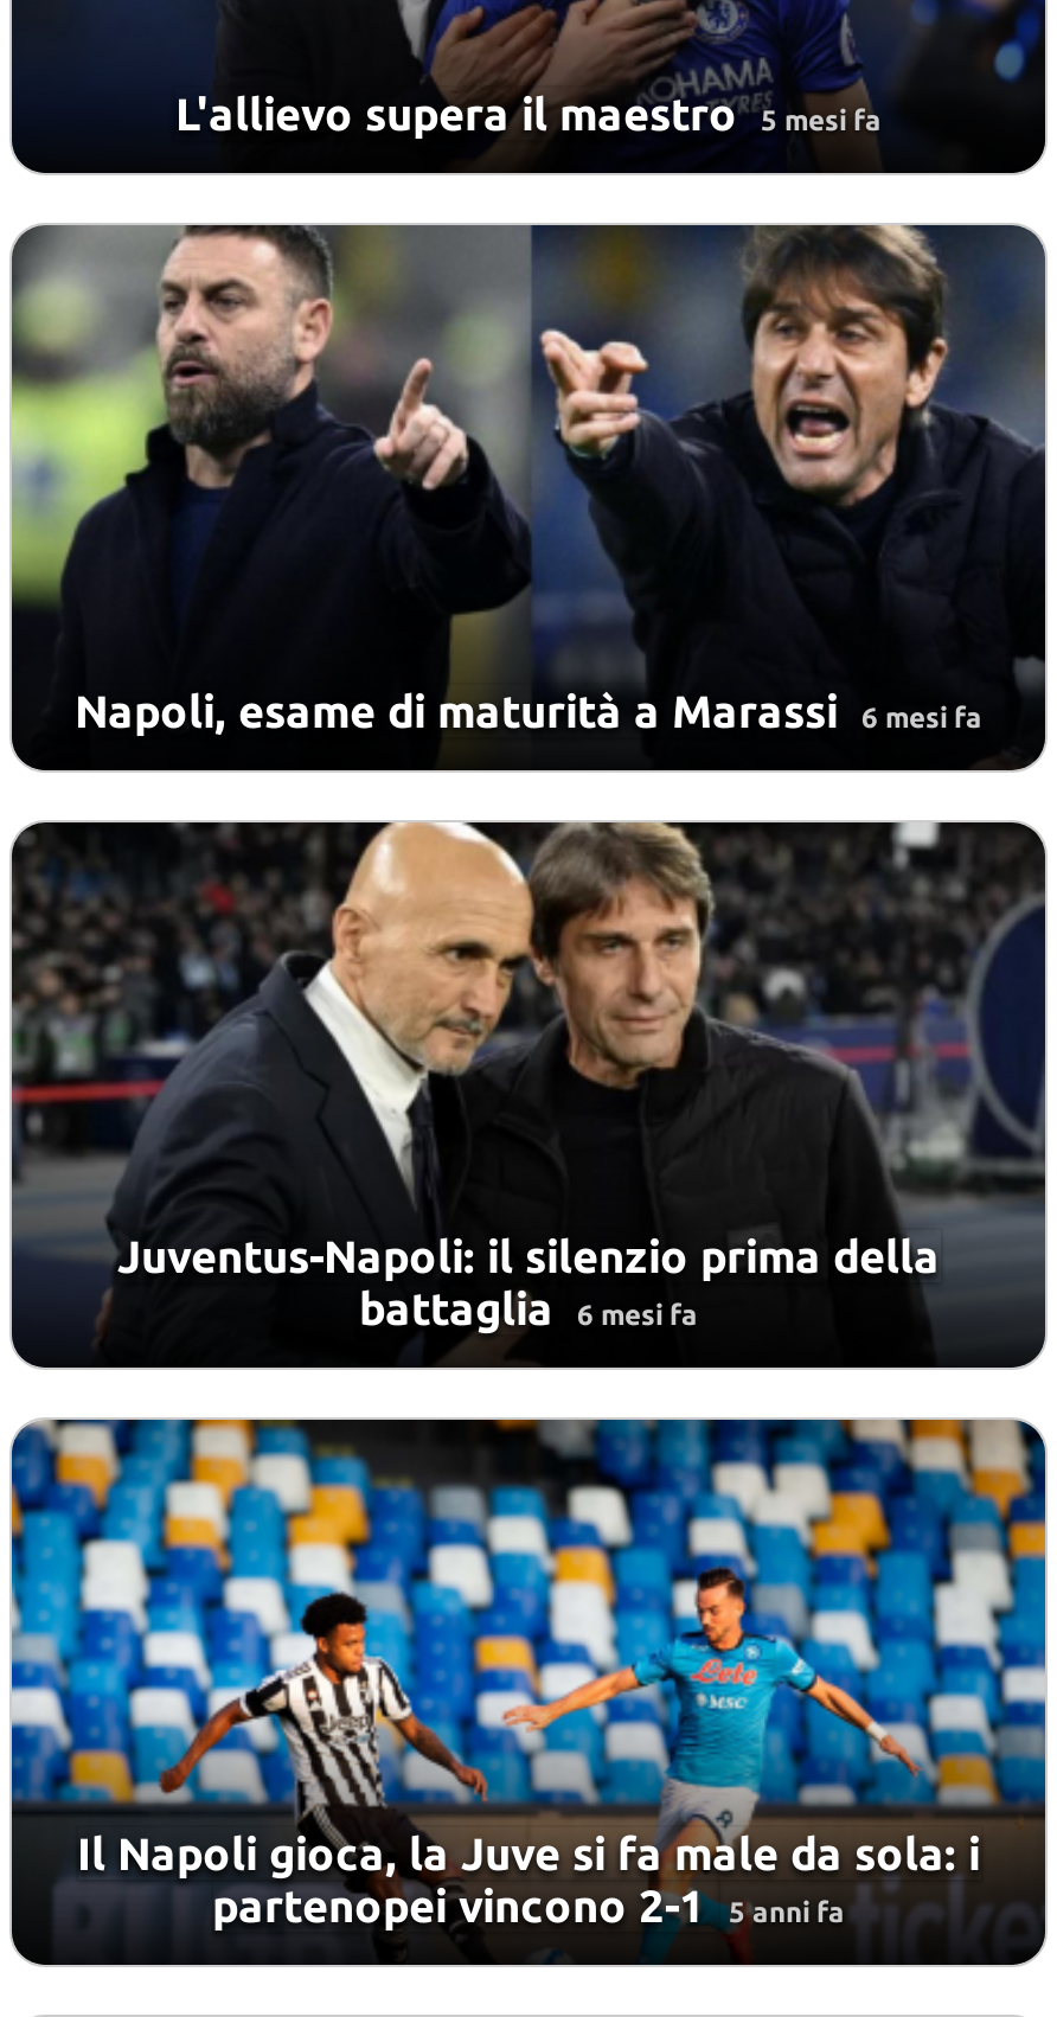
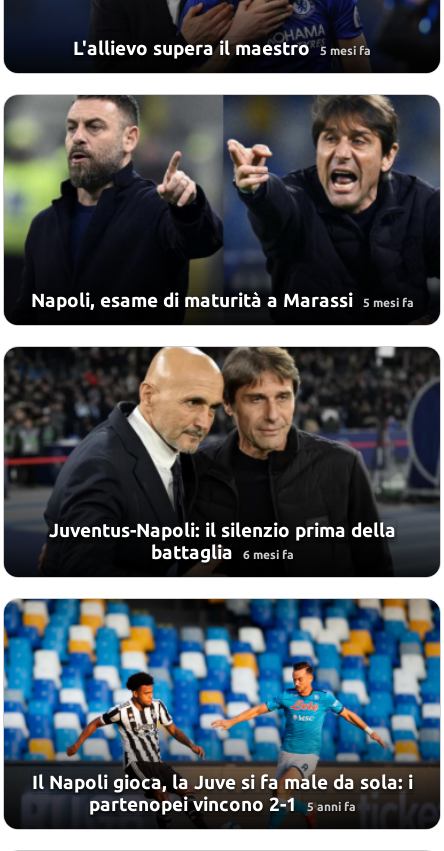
[75,684,982,736] Napoli, esame di maturità a Marassi 6 mesi fa -> [30,289,413,311] Napoli, esame di maturità a Marassi 5 mesi fa

